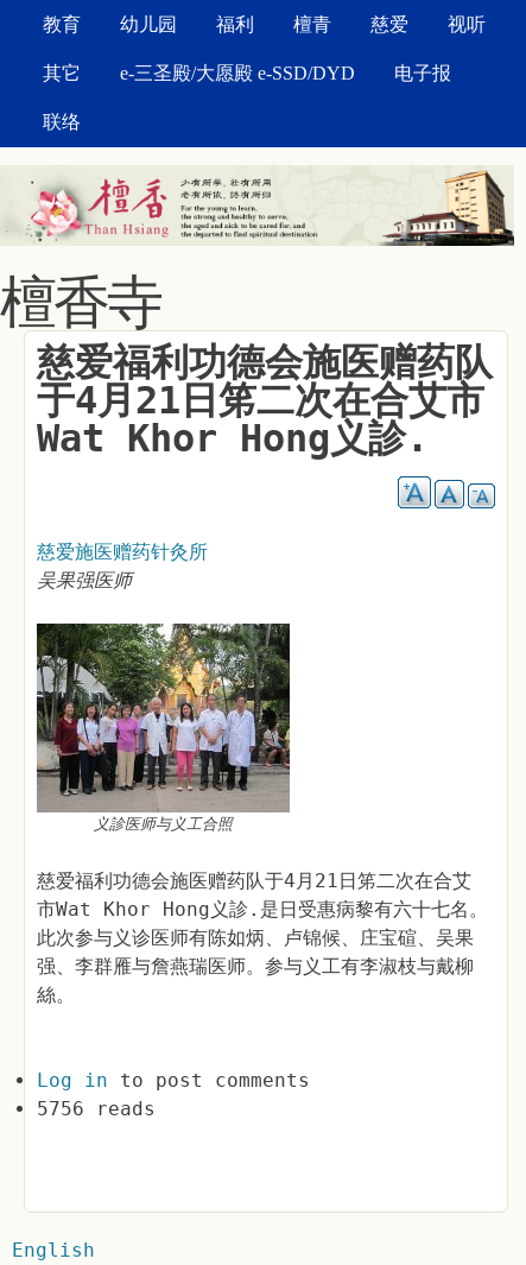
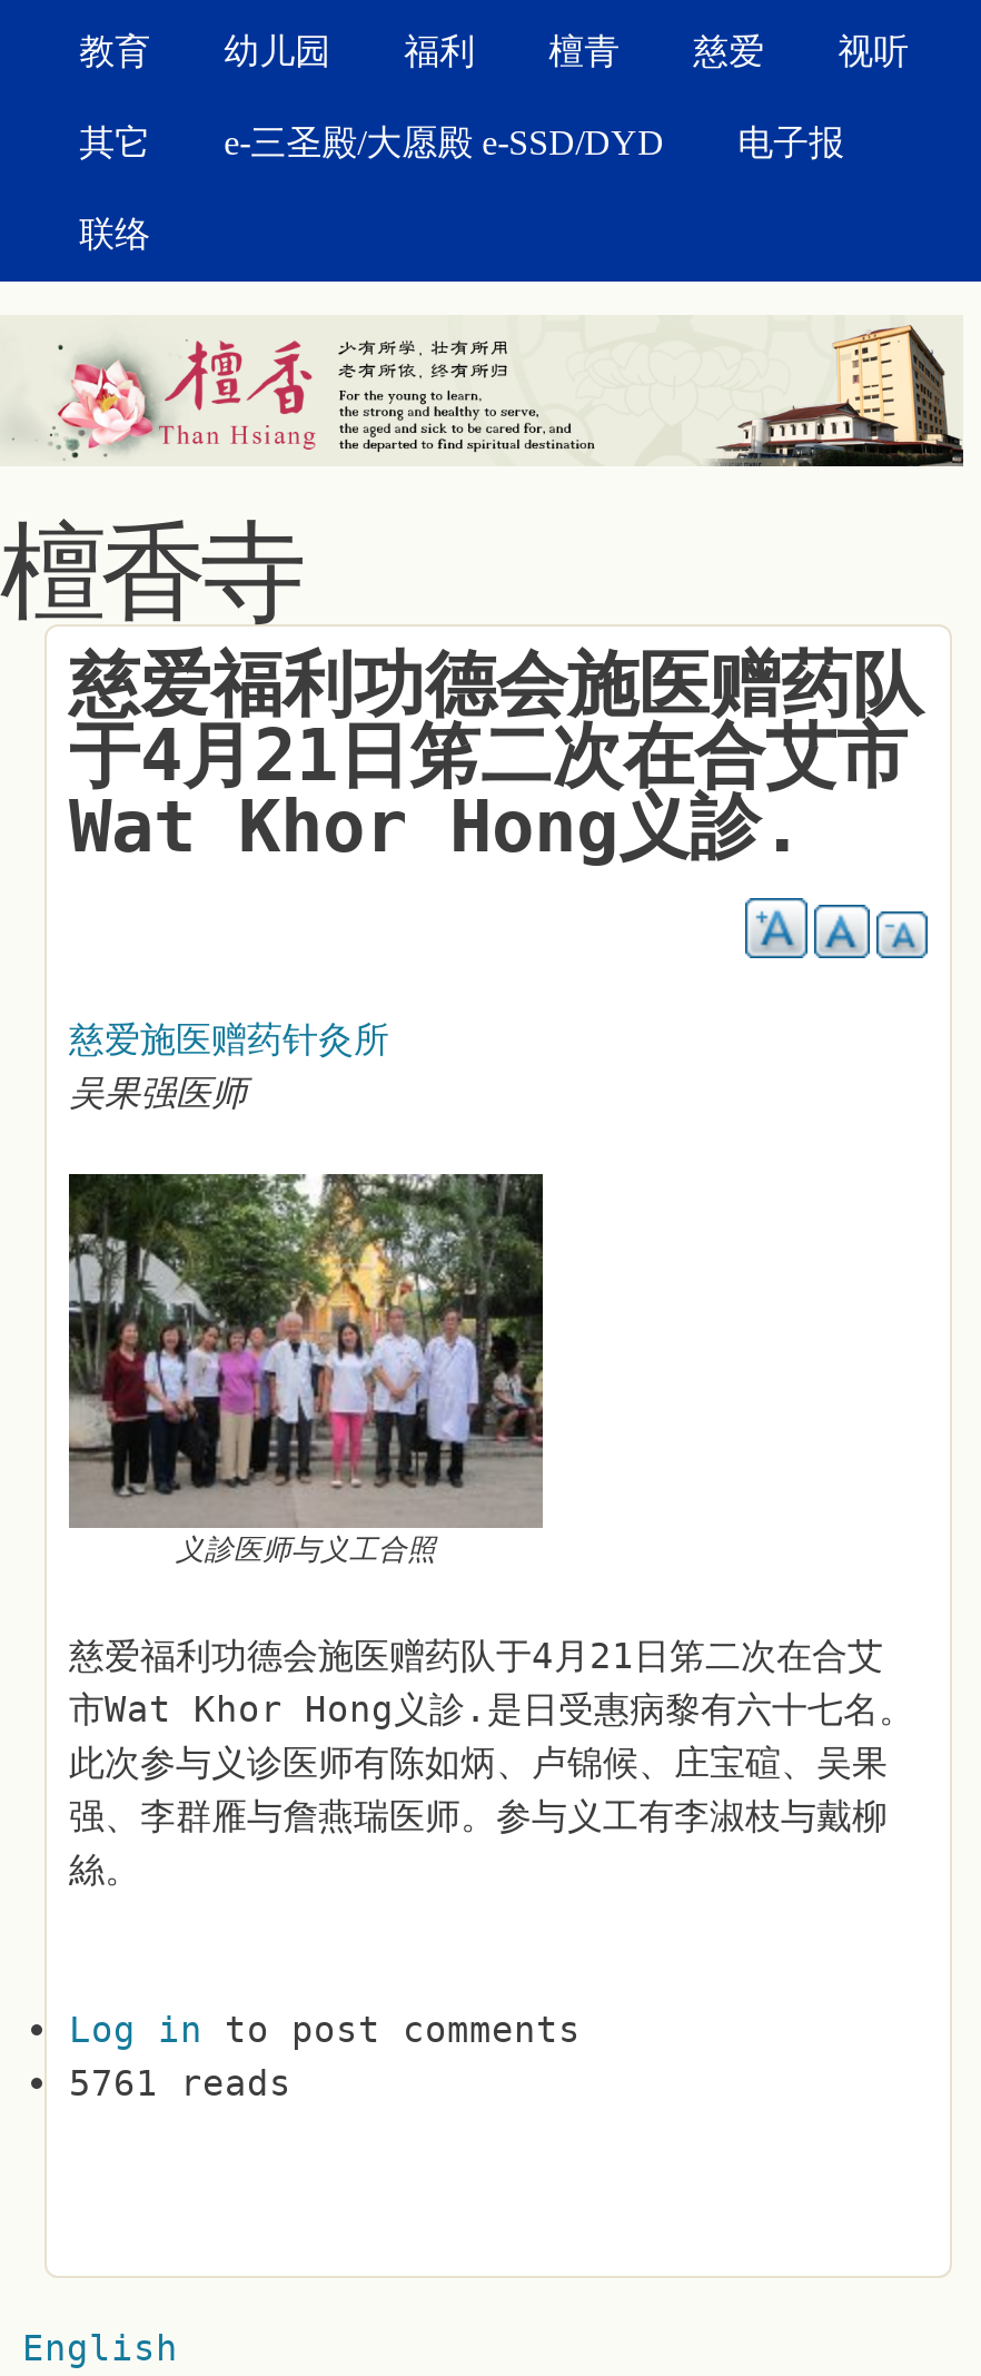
[37,1098,156,1120] 5756 reads -> [69,2062,291,2104] 5761 reads

